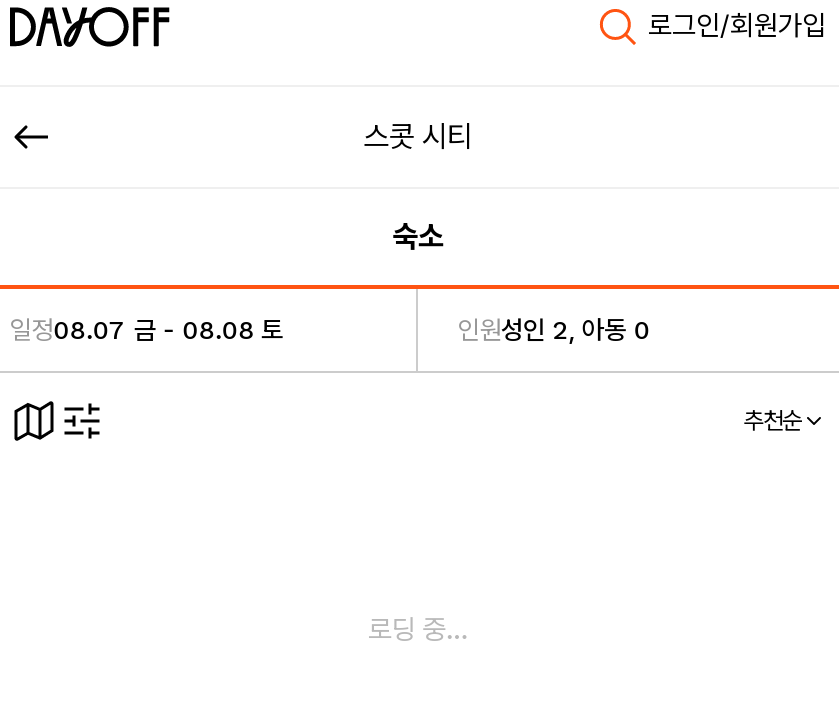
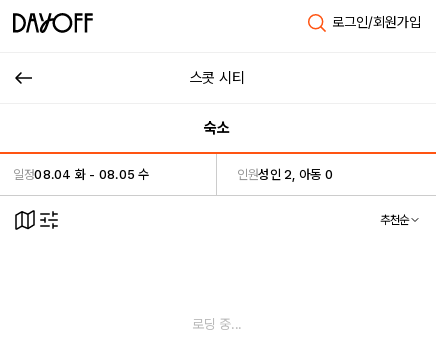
[10,315,283,345] 일정08.07 금 - 08.08 토 -> [13,167,150,182] 일정08.04 화 - 08.05 수

